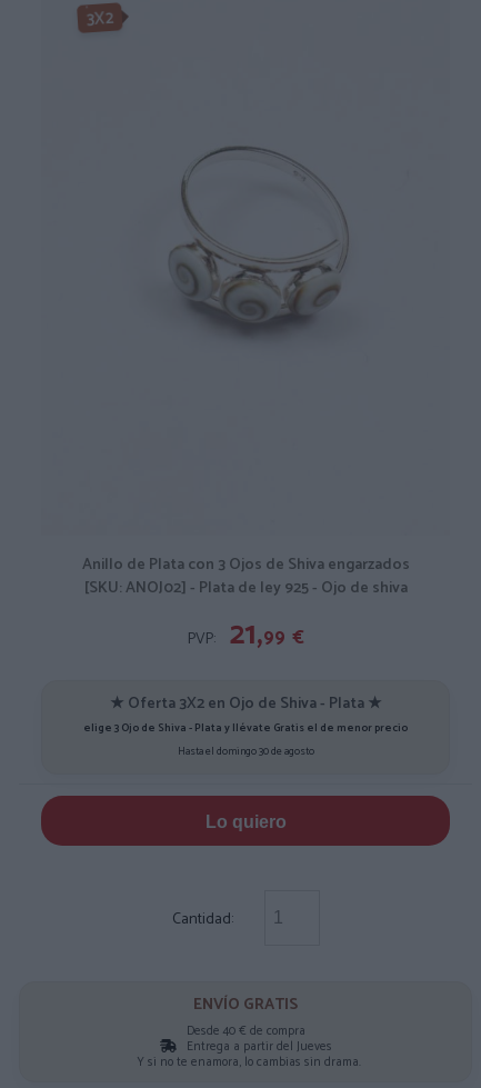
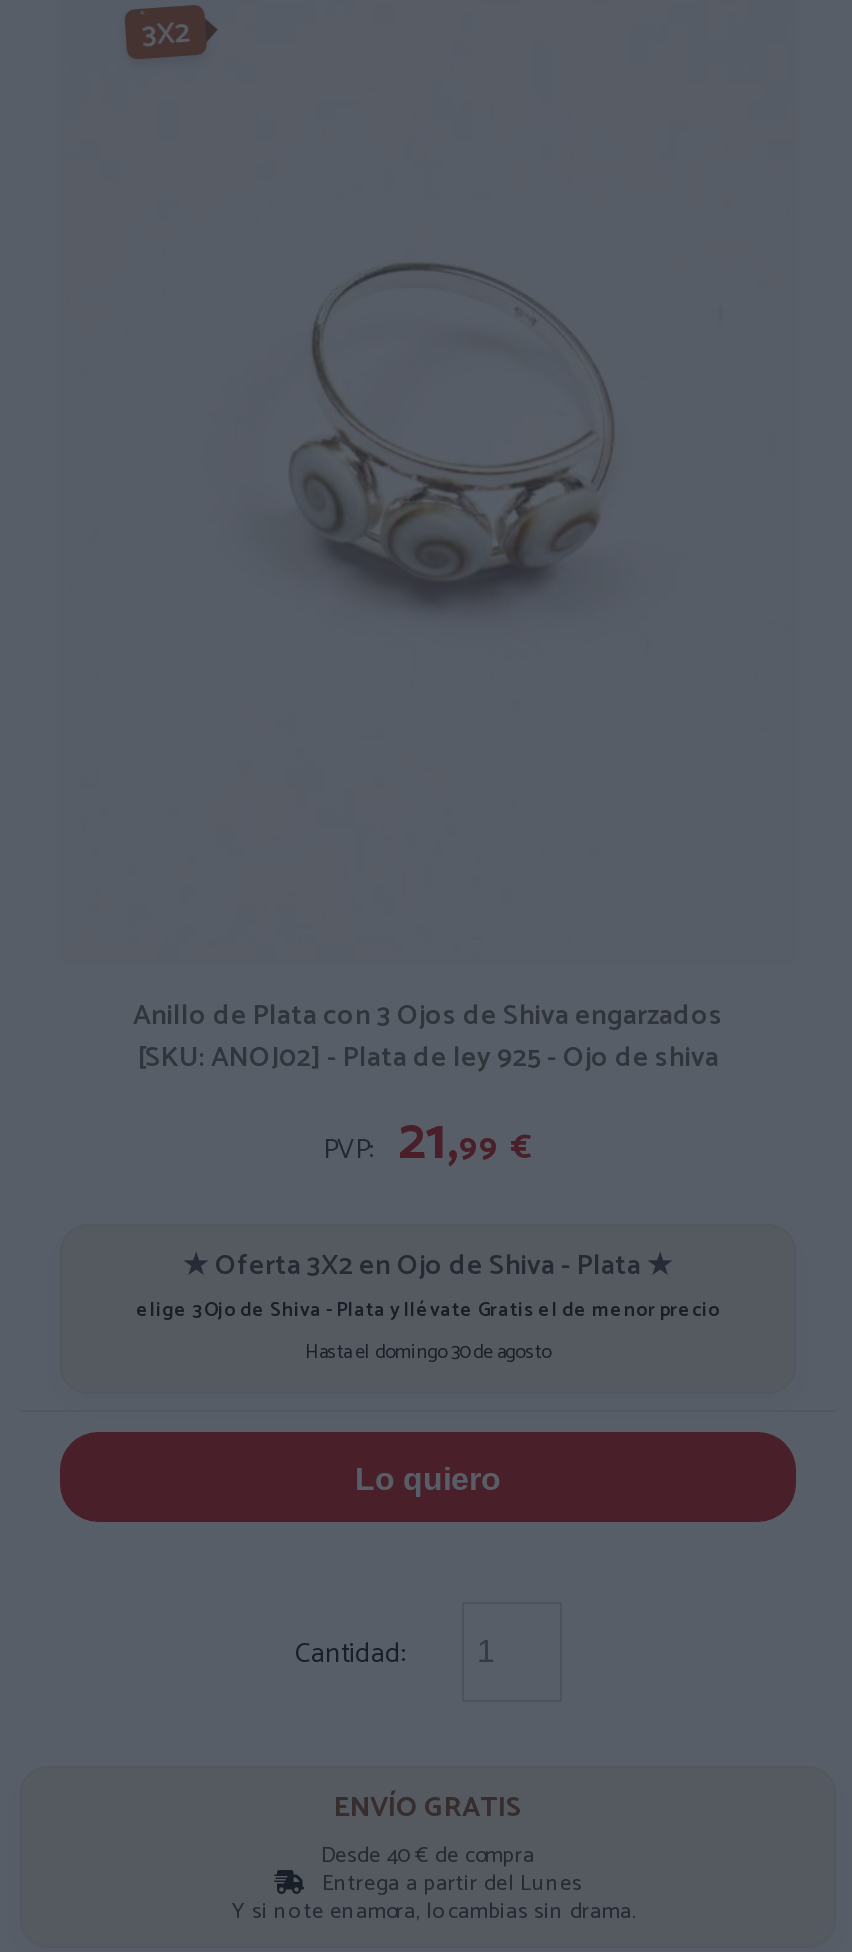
[183,1036,332,1056] Entrega a partir del Jueves -> [316,1865,582,1901] Entrega a partir del Lunes

